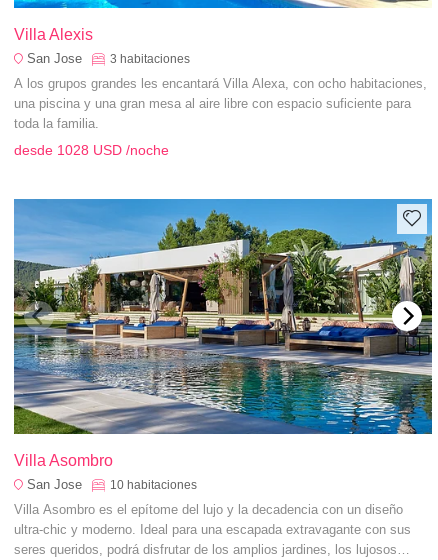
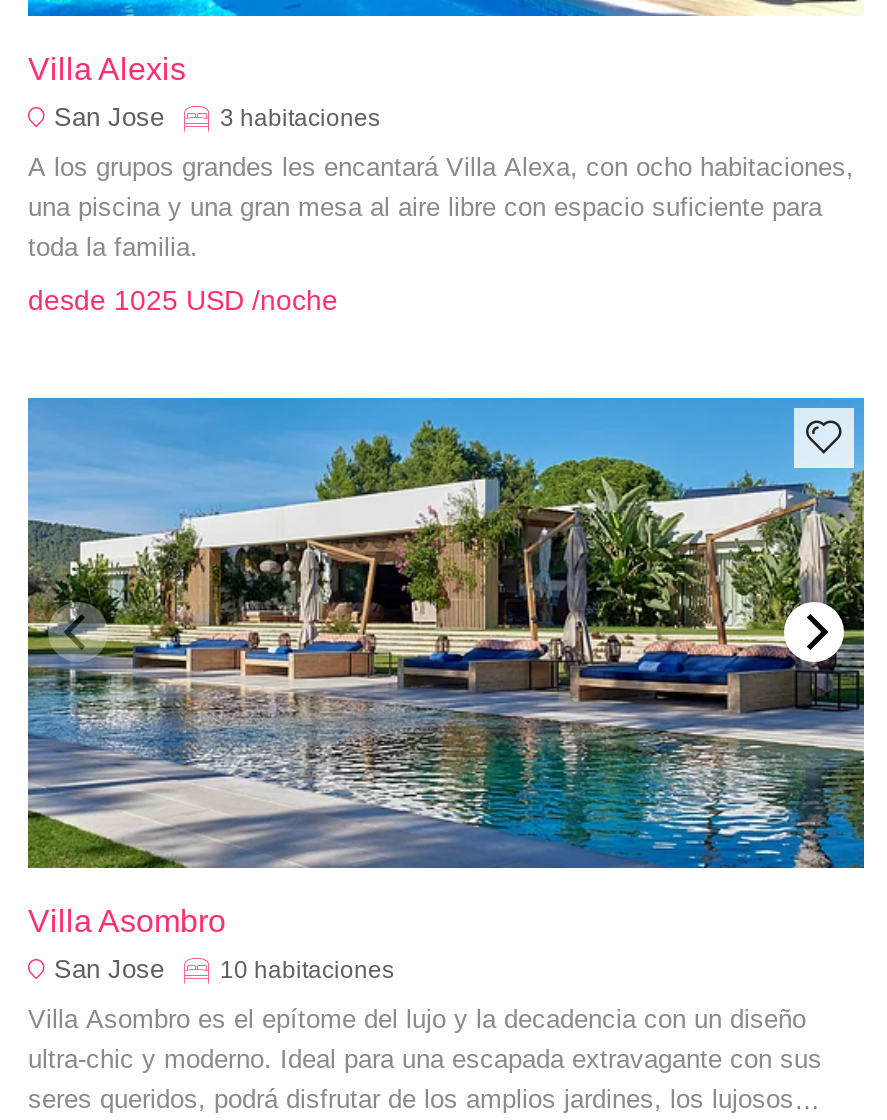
[14,142,169,158] desde 1028 USD /noche -> [28,284,338,316] desde 1025 USD /noche

